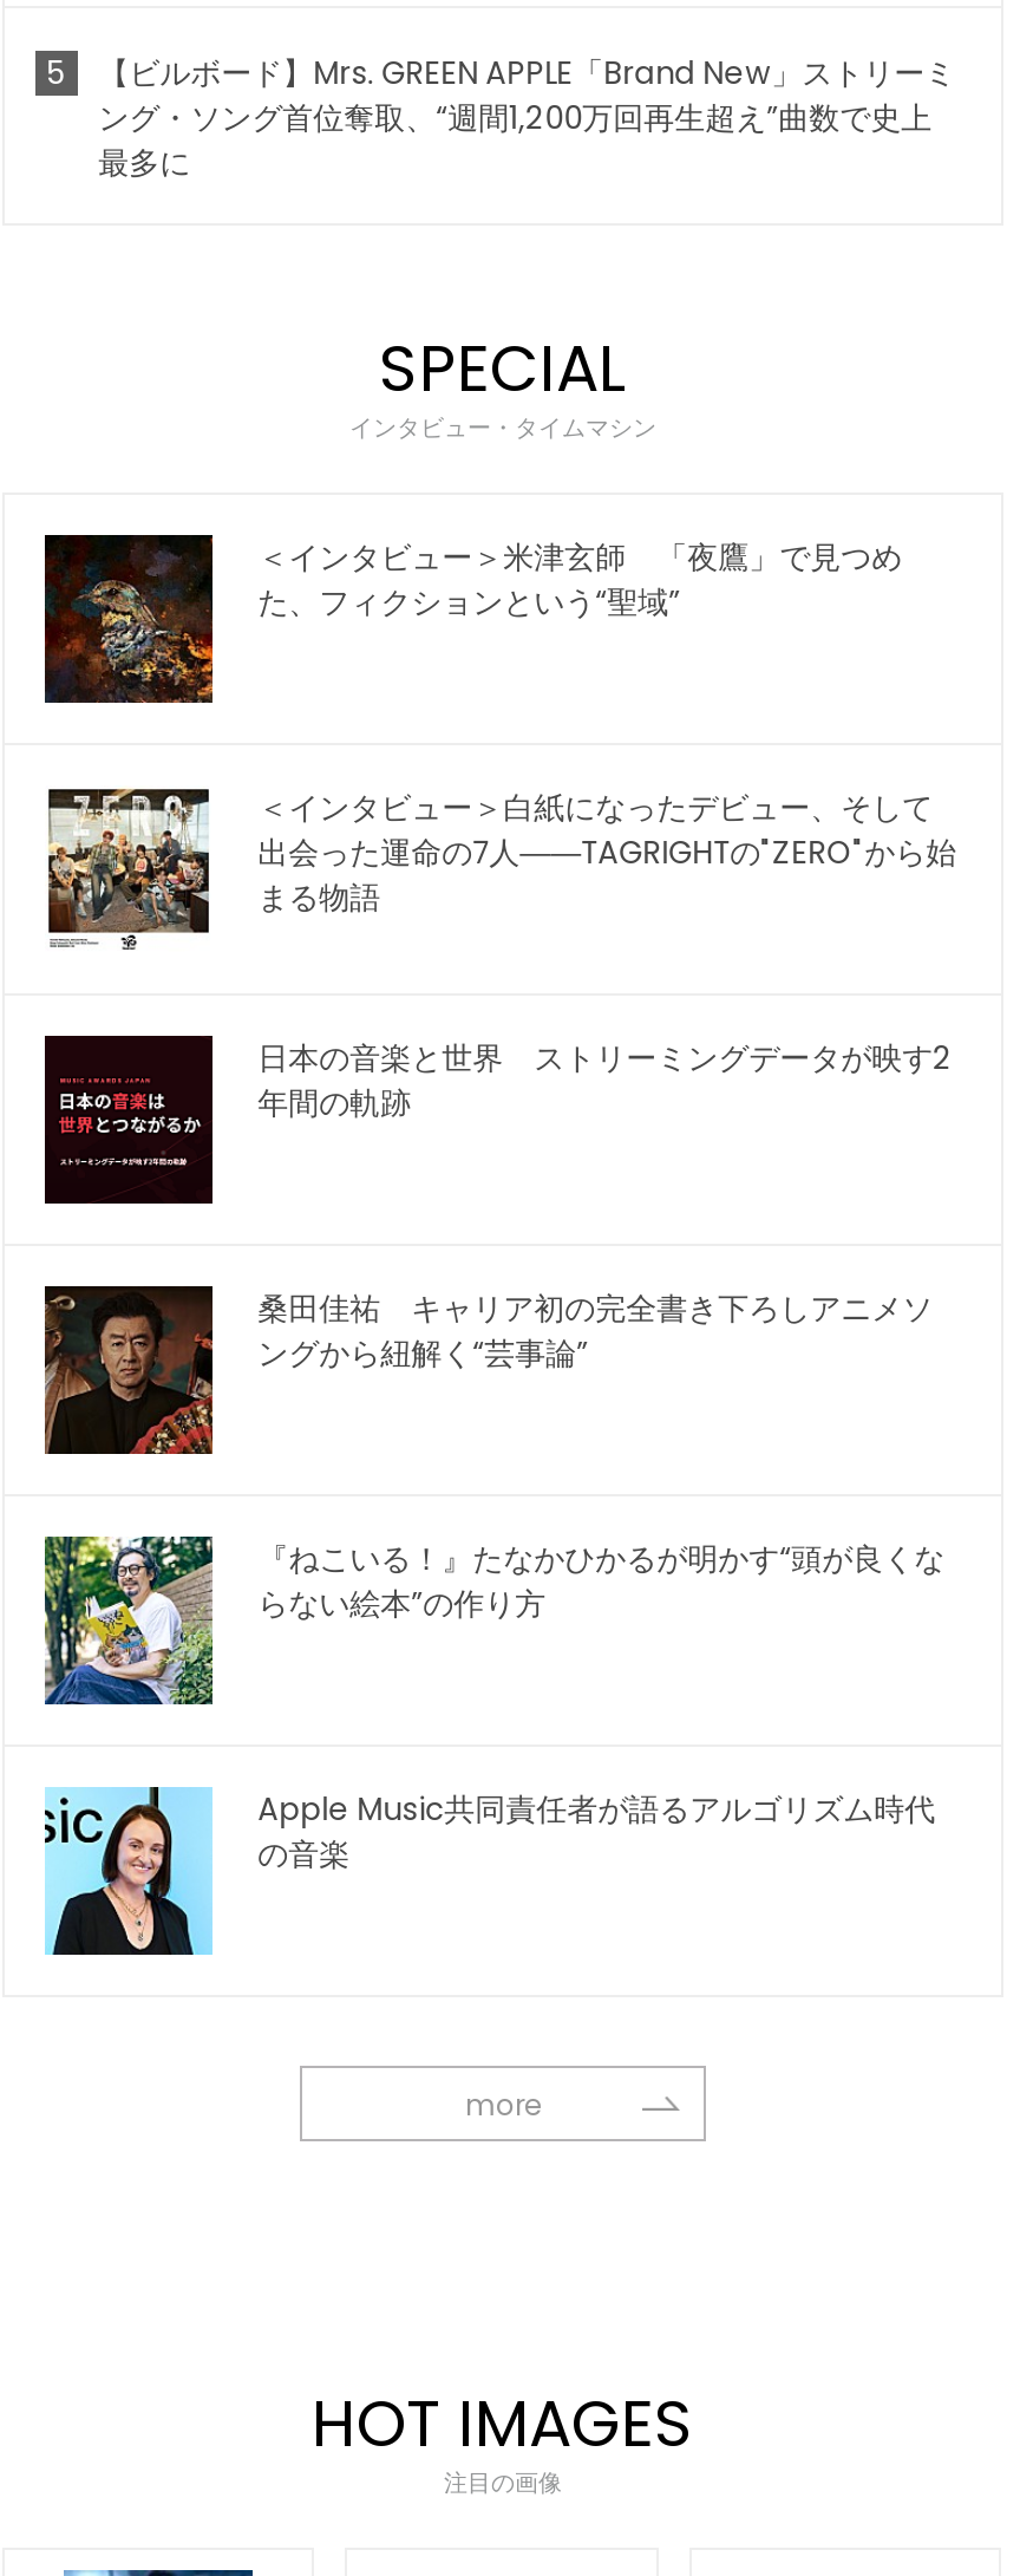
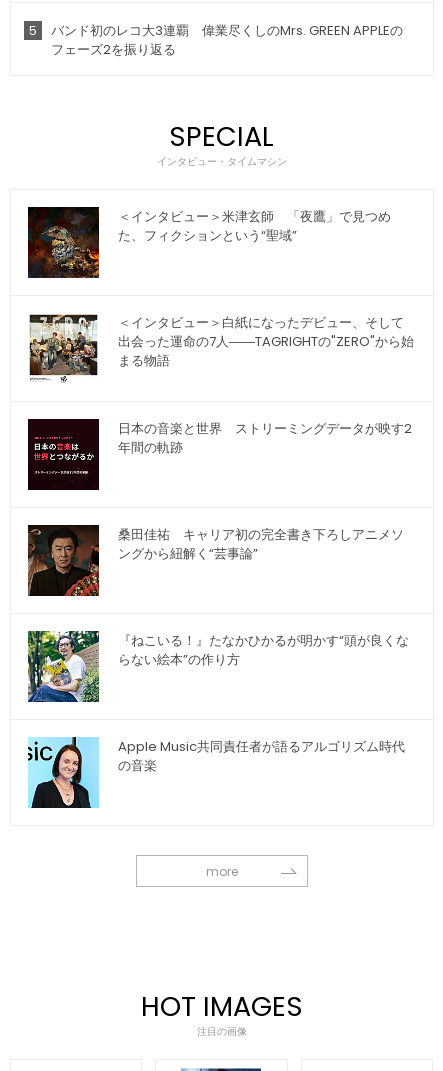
[98,51,955,186] 【ビルボード】Mrs. GREEN APPLE「Brand New」ストリーミ | ング・ソング首位奪取、“週間1,200万回再生超え”曲数で史上 | 最多に -> [51,21,403,59] バンド初のレコ大3連覇 偉業尽くしのMrs. GREEN APPLEの | フェーズ2を振り返る

